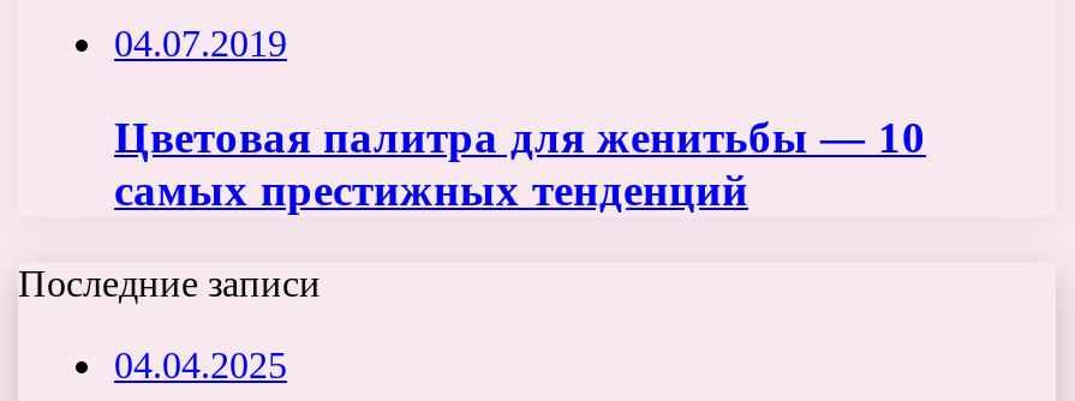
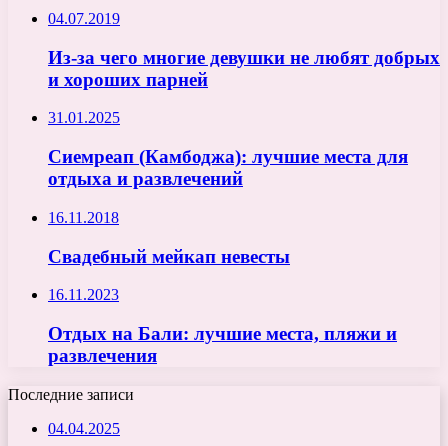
[114,112,926,215] Цветовая палитра для женитьбы — 10 | самых престижных тенденций -> [48,47,440,366] Из-за чего многие девушки не любят добрых | и хороших парней | 31.01.2025 | Сиемреап (Камбоджа): лучшие места для | отдыха и развлечений | 16.11.2018 | Свадебный мейкап невесты | 16.11.2023 | Отдых на Бали: лучшие места, пляжи и | развлечения

